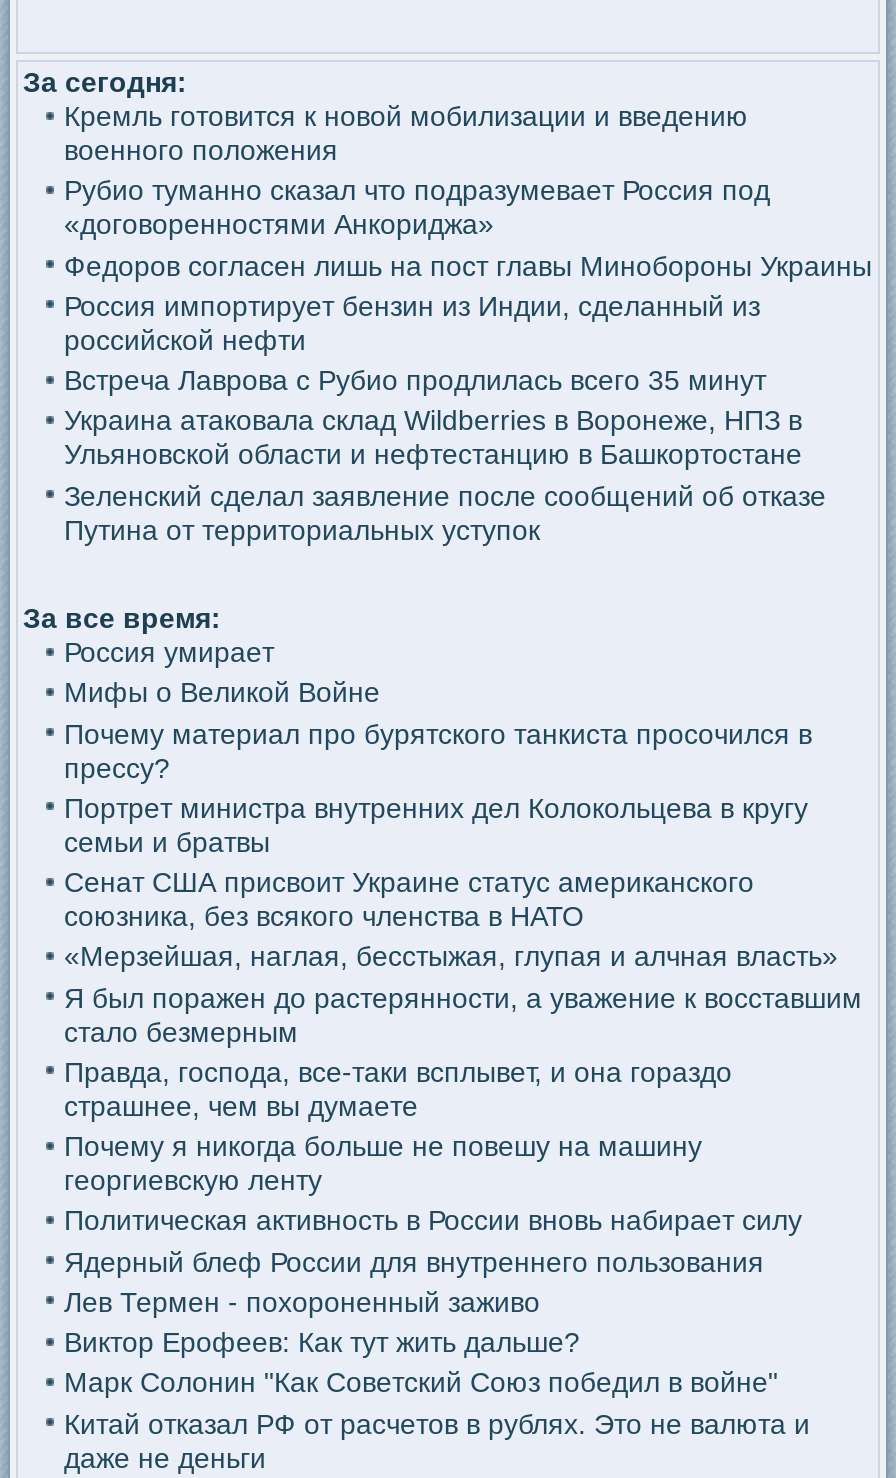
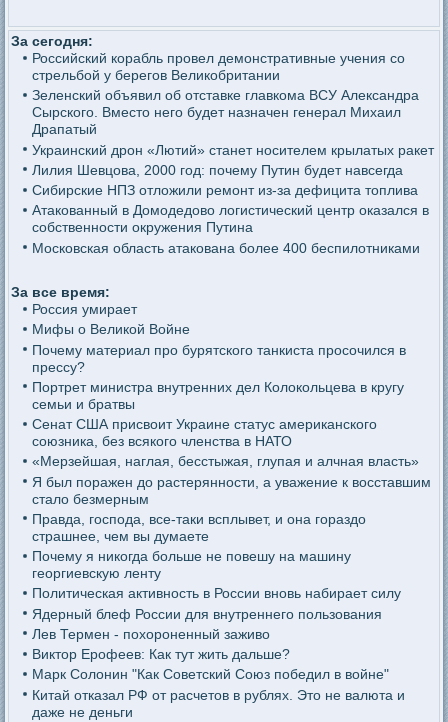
[64,100,872,545] Кремль готовится к новой мобилизации и введению | военного положения | Рубио туманно сказал что подразумевает Россия под | «договоренностями Анкориджа» | Федоров согласен лишь на пост главы Минобороны Украины | Россия импортирует бензин из Индии, сделанный из | российской нефти | Встреча Лаврова с Рубио продлилась всего 35 минут | Украина атаковала склад Wildberries в Воронеже, НПЗ в | Ульяновской области и нефтестанцию в Башкортостане | Зеленский сделал заявление после сообщений об отказе | Путина от территориальных уступок -> [32,50,434,256] Российский корабль провел демонстративные учения со | стрельбой у берегов Великобритании | Зеленский объявил об отставке главкома ВСУ Александра | Сырского. Вместо него будет назначен генерал Михаил | Драпатый | Украинский дрон «Лютий» станет носителем крылатых ракет | Лилия Шевцова, 2000 год: почему Путин будет навсегда | Сибирские НПЗ отложили ремонт из-за дефицита топлива | Атакованный в Домодедово логистический центр оказался в | собственности окружения Путина | Московская область атакована более 400 беспилотниками

